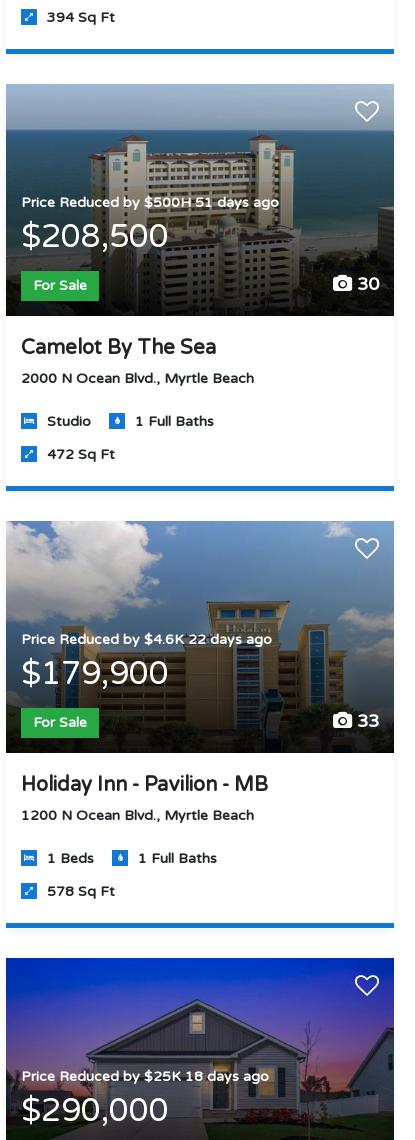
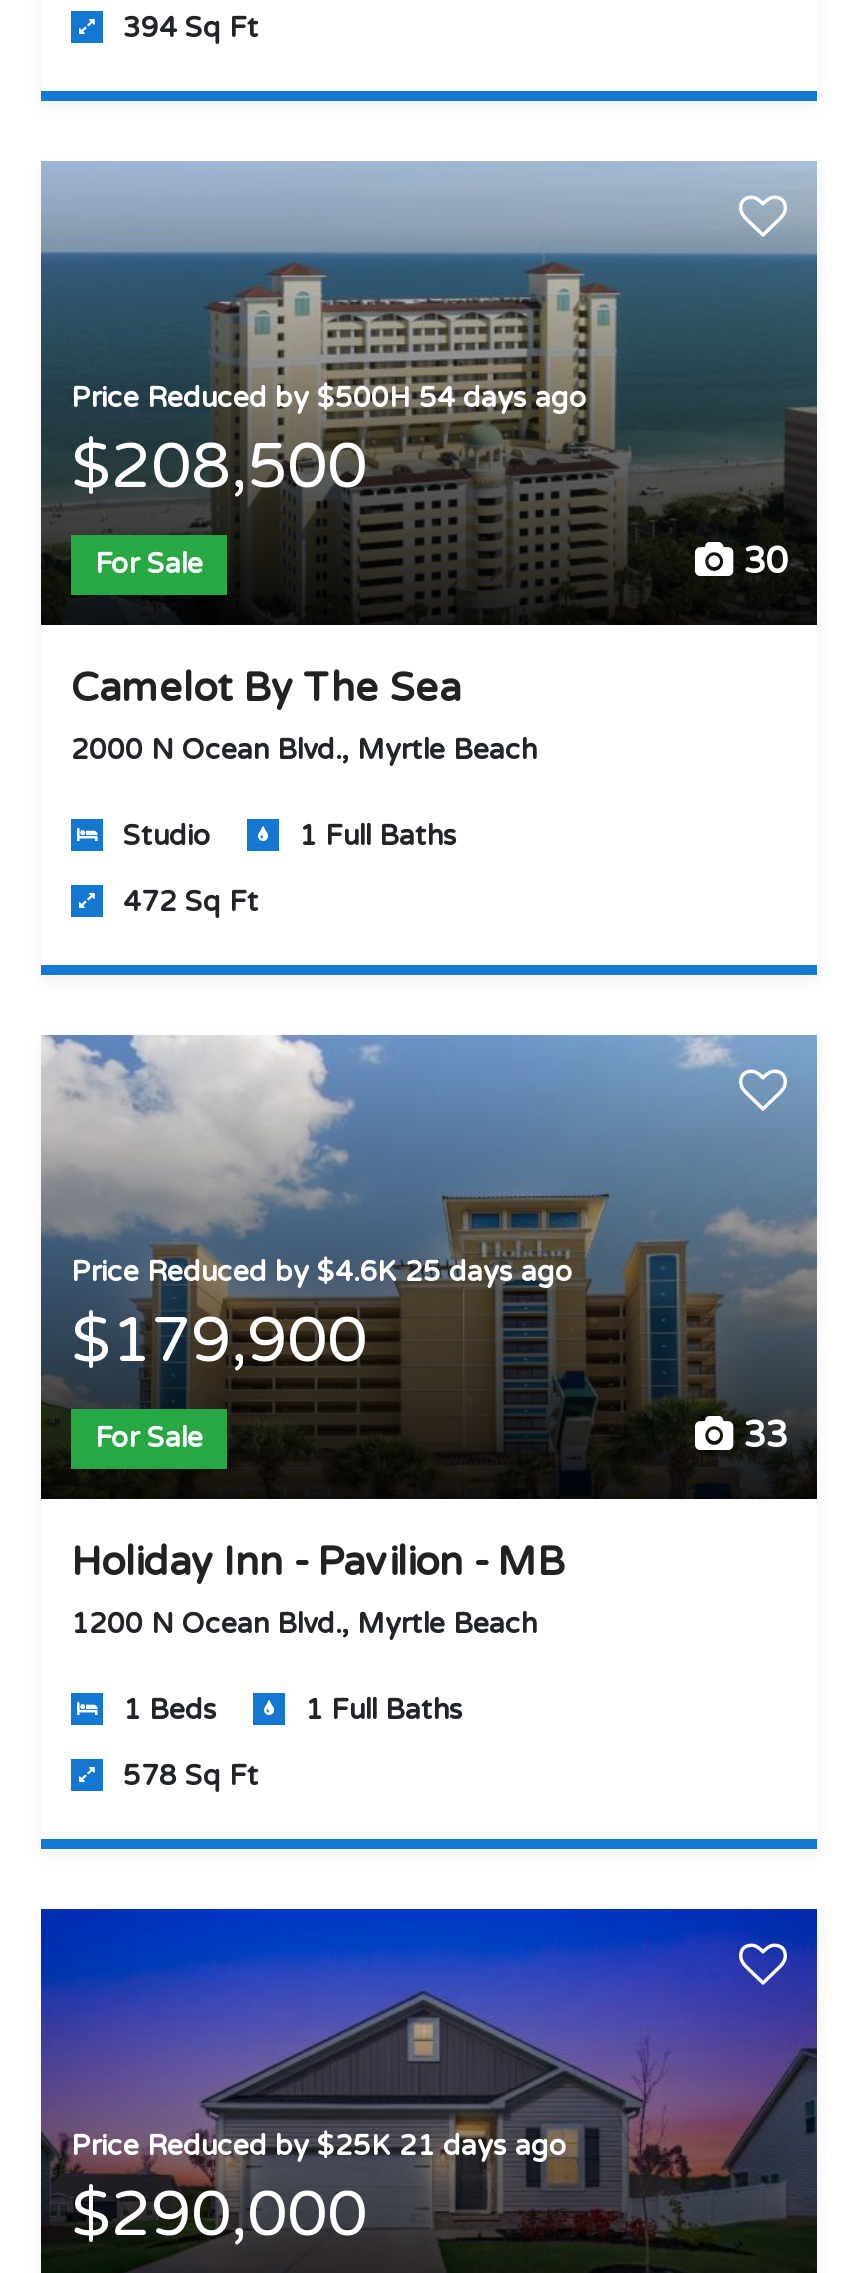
[21,194,279,211] Price Reduced by $500H 51 days ago -> [71,382,587,416] Price Reduced by $500H 54 days ago
[21,631,272,648] Price Reduced by $4.6K 22 days ago -> [71,1256,573,1290] Price Reduced by $4.6K 25 days ago
[21,1068,269,1085] Price Reduced by $25K 18 days ago -> [71,2130,567,2164] Price Reduced by $25K 21 days ago

